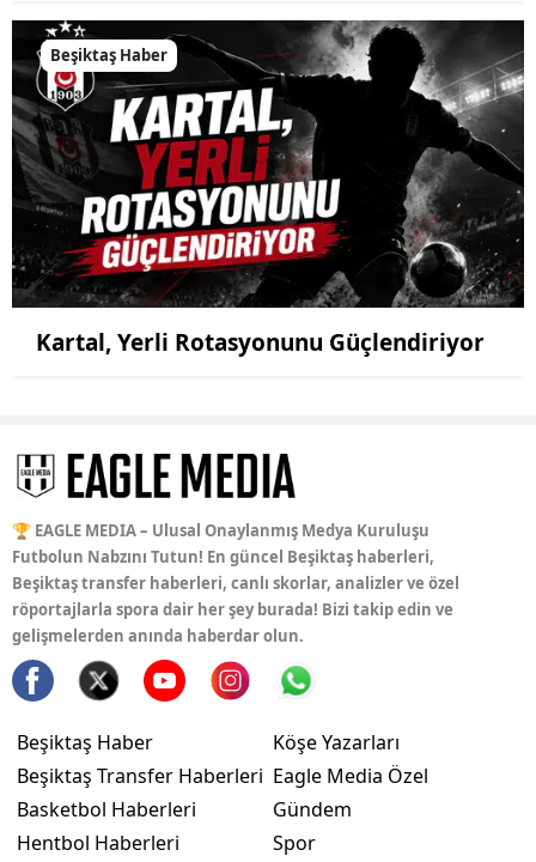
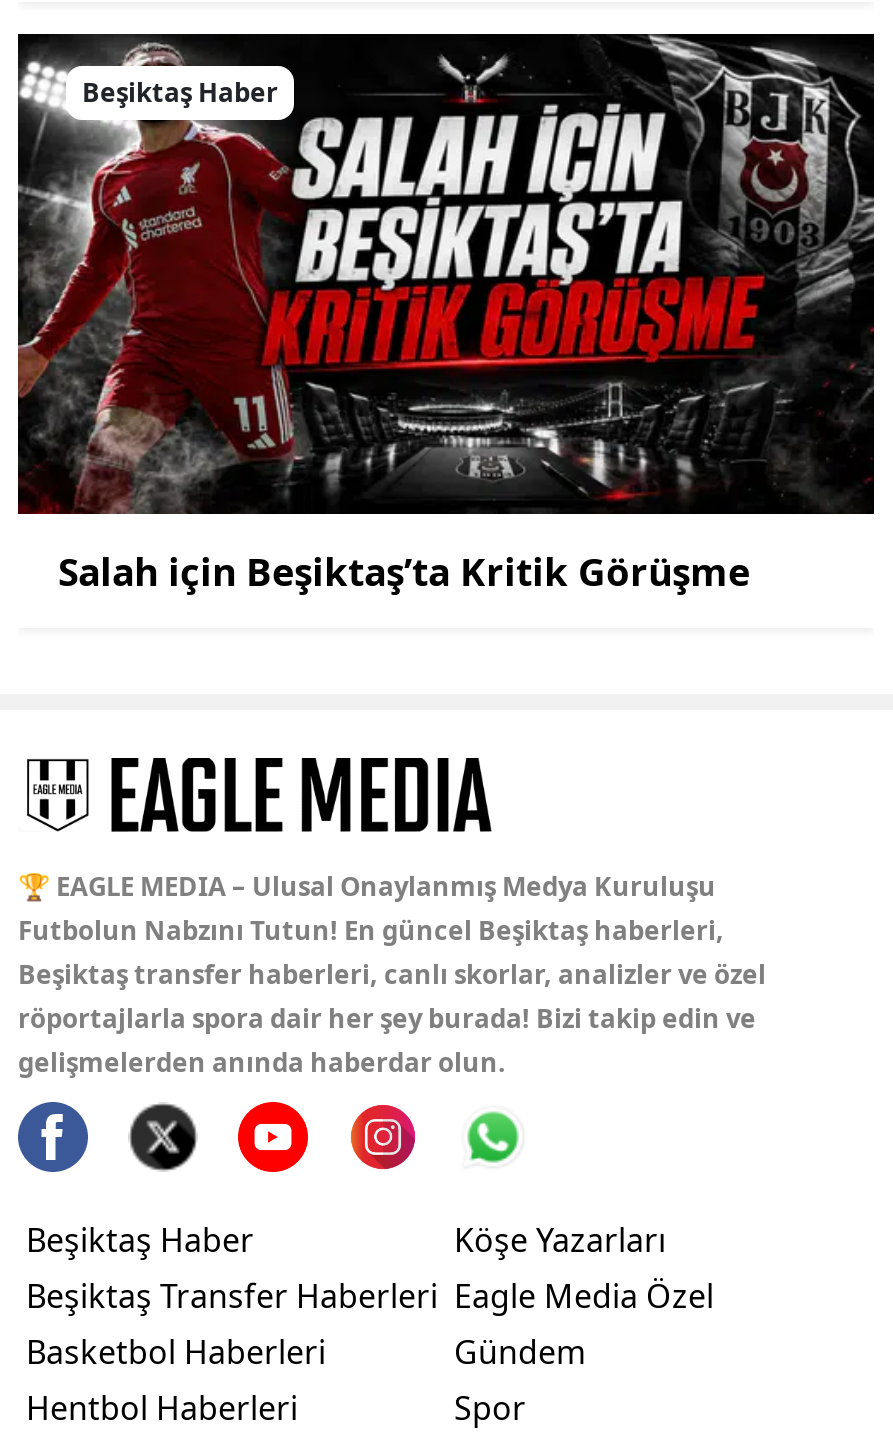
[11,20,524,358] [image] | Kartal, Yerli Rotasyonunu Güçlendiriyor -> [16,34,876,598] [image] | Salah için Beşiktaş’ta Kritik Görüşme

